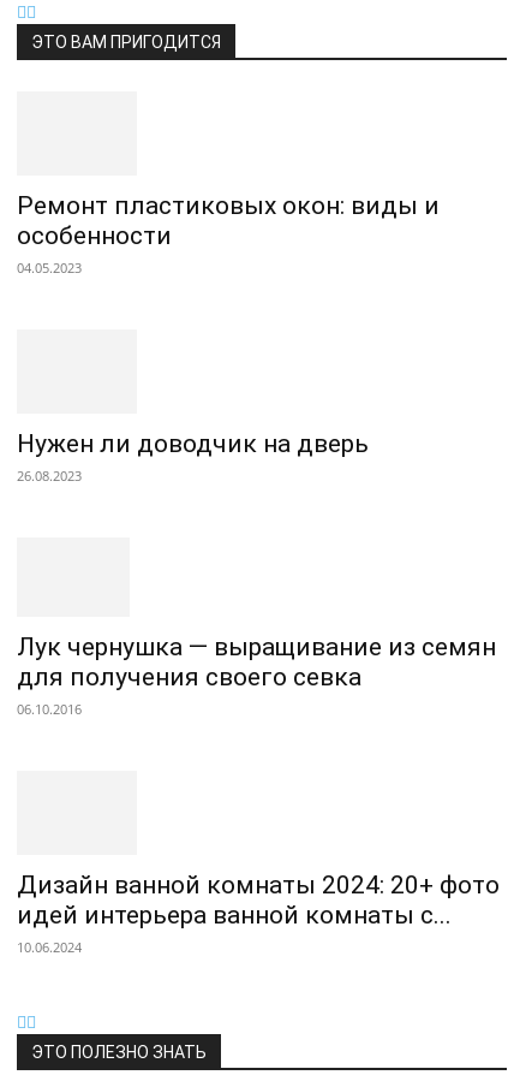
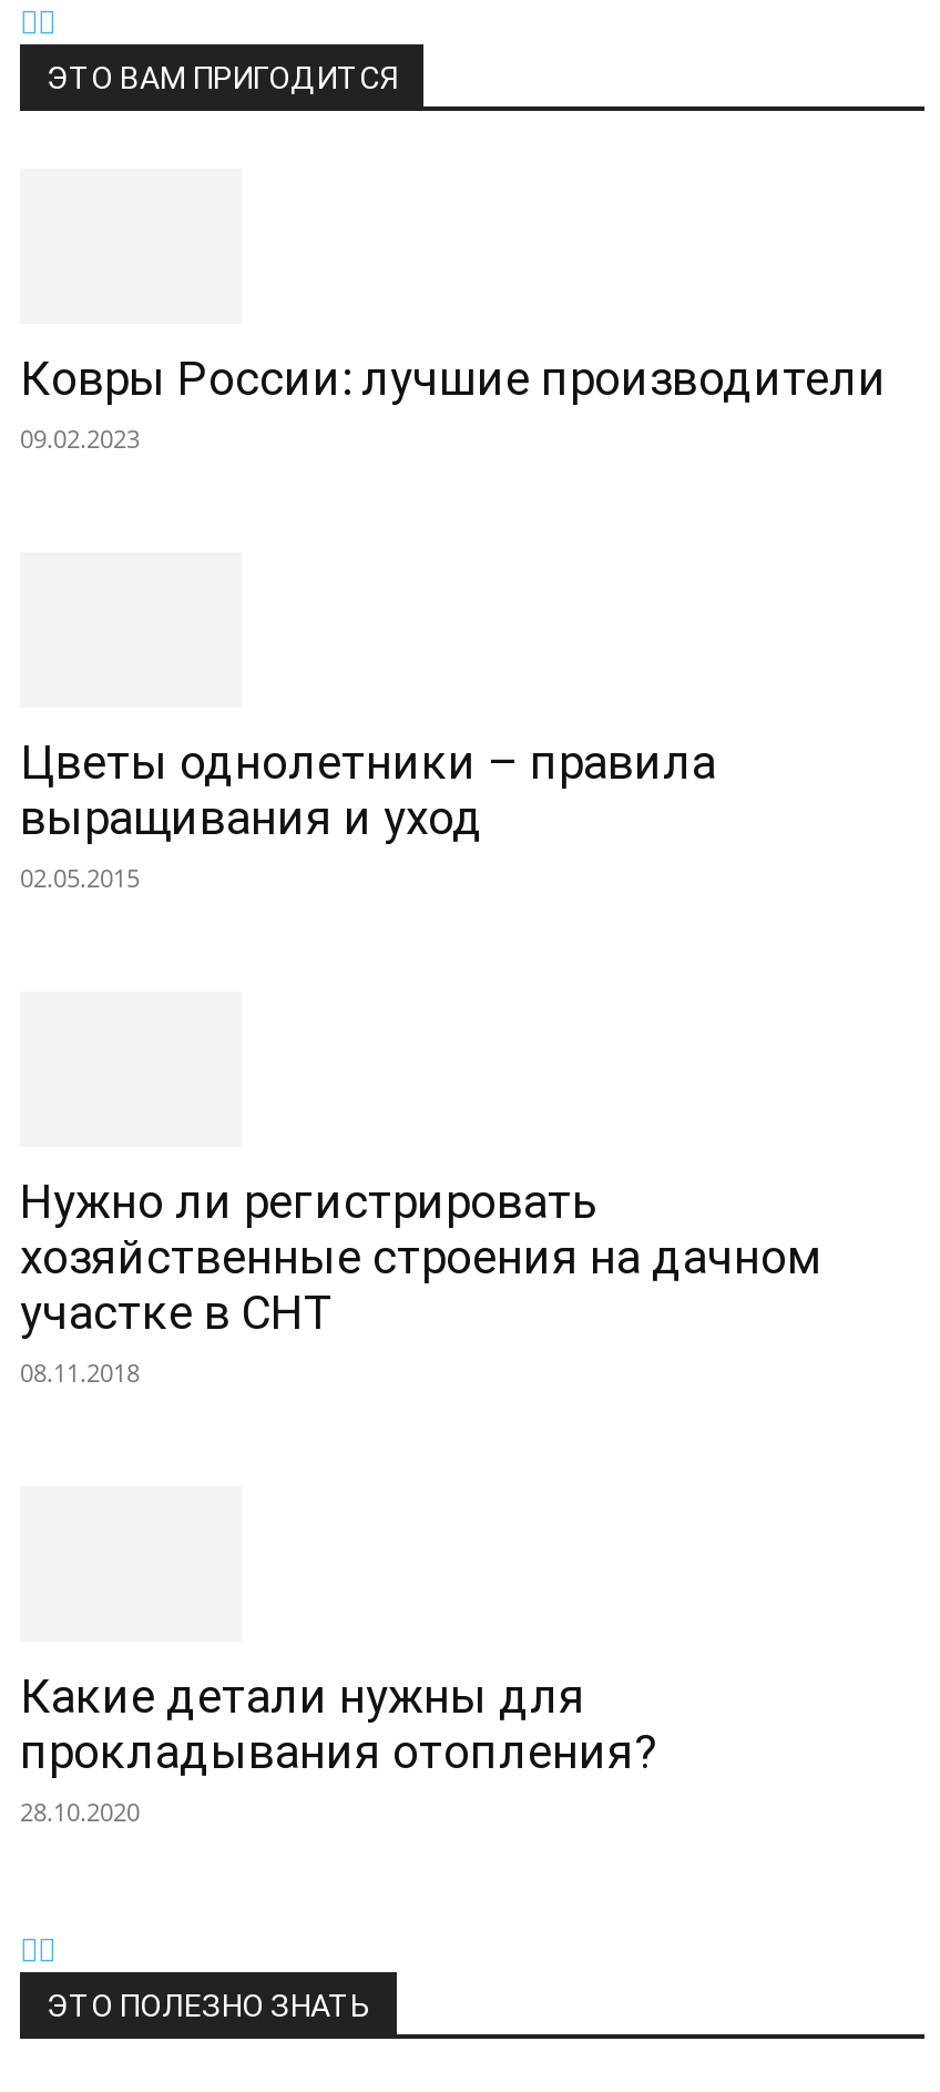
[17,191,440,277] Ремонт пластиковых окон: виды и | особенности | 04.05.2023 -> [20,353,887,455] Ковры России: лучшие производители | 09.02.2023
[17,429,369,485] Нужен ли доводчик на дверь | 26.08.2023 -> [20,737,716,894] Цветы однолетники – правила | выращивания и уход | 02.05.2015
[17,632,496,718] Лук чернушка — выращивание из семян | для получения своего севка | 06.10.2016 -> [20,1176,822,1389] Нужно ли регистрировать | хозяйственные строения на дачном | участке в СНТ | 08.11.2018
[17,870,500,956] Дизайн ванной комнаты 2024: 20+ фото | идей интерьера ванной комнаты с... | 10.06.2024 -> [20,1670,656,1828] Какие детали нужны для | прокладывания отопления? | 28.10.2020

